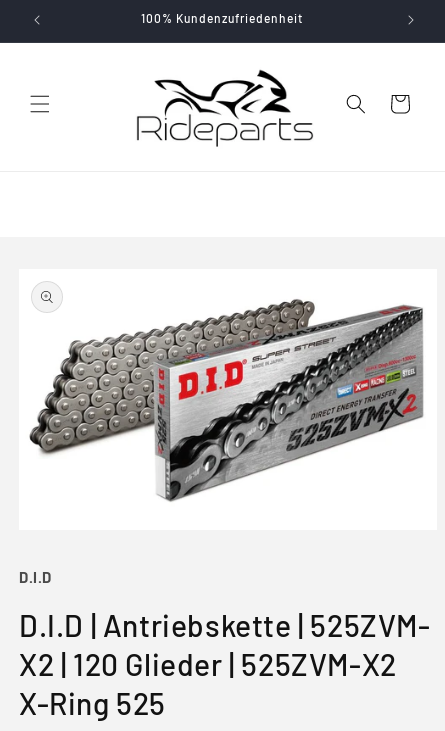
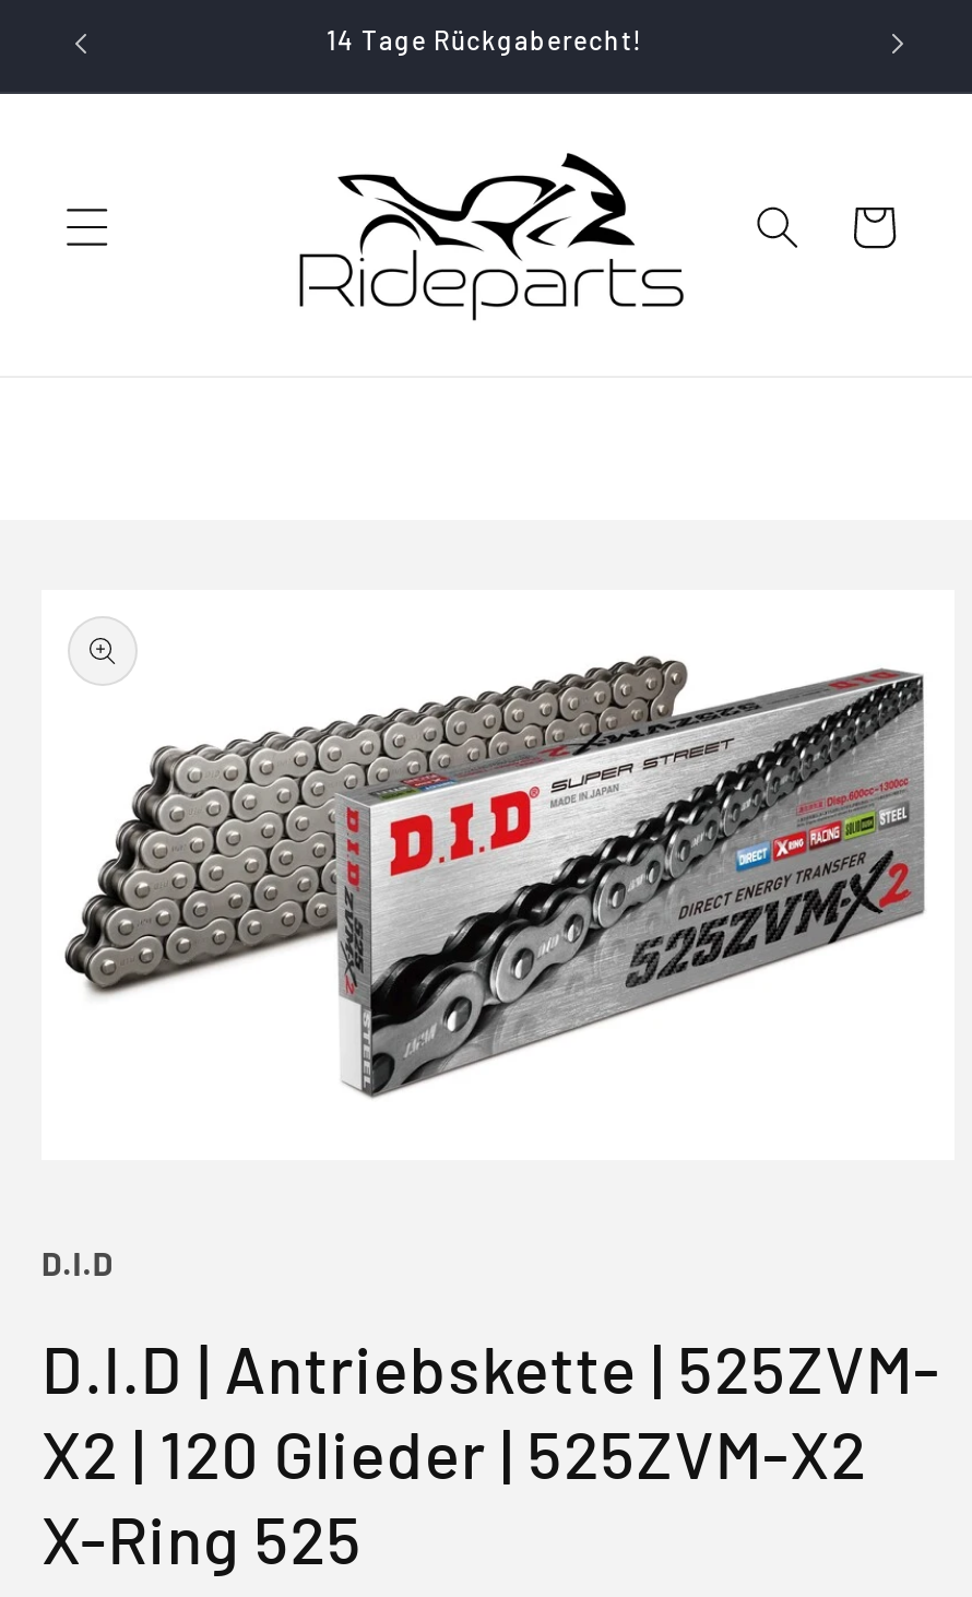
[141,11,303,25] 100% Kundenzufriedenheit -> [334,24,651,55] 14 Tage Rückgaberecht!

